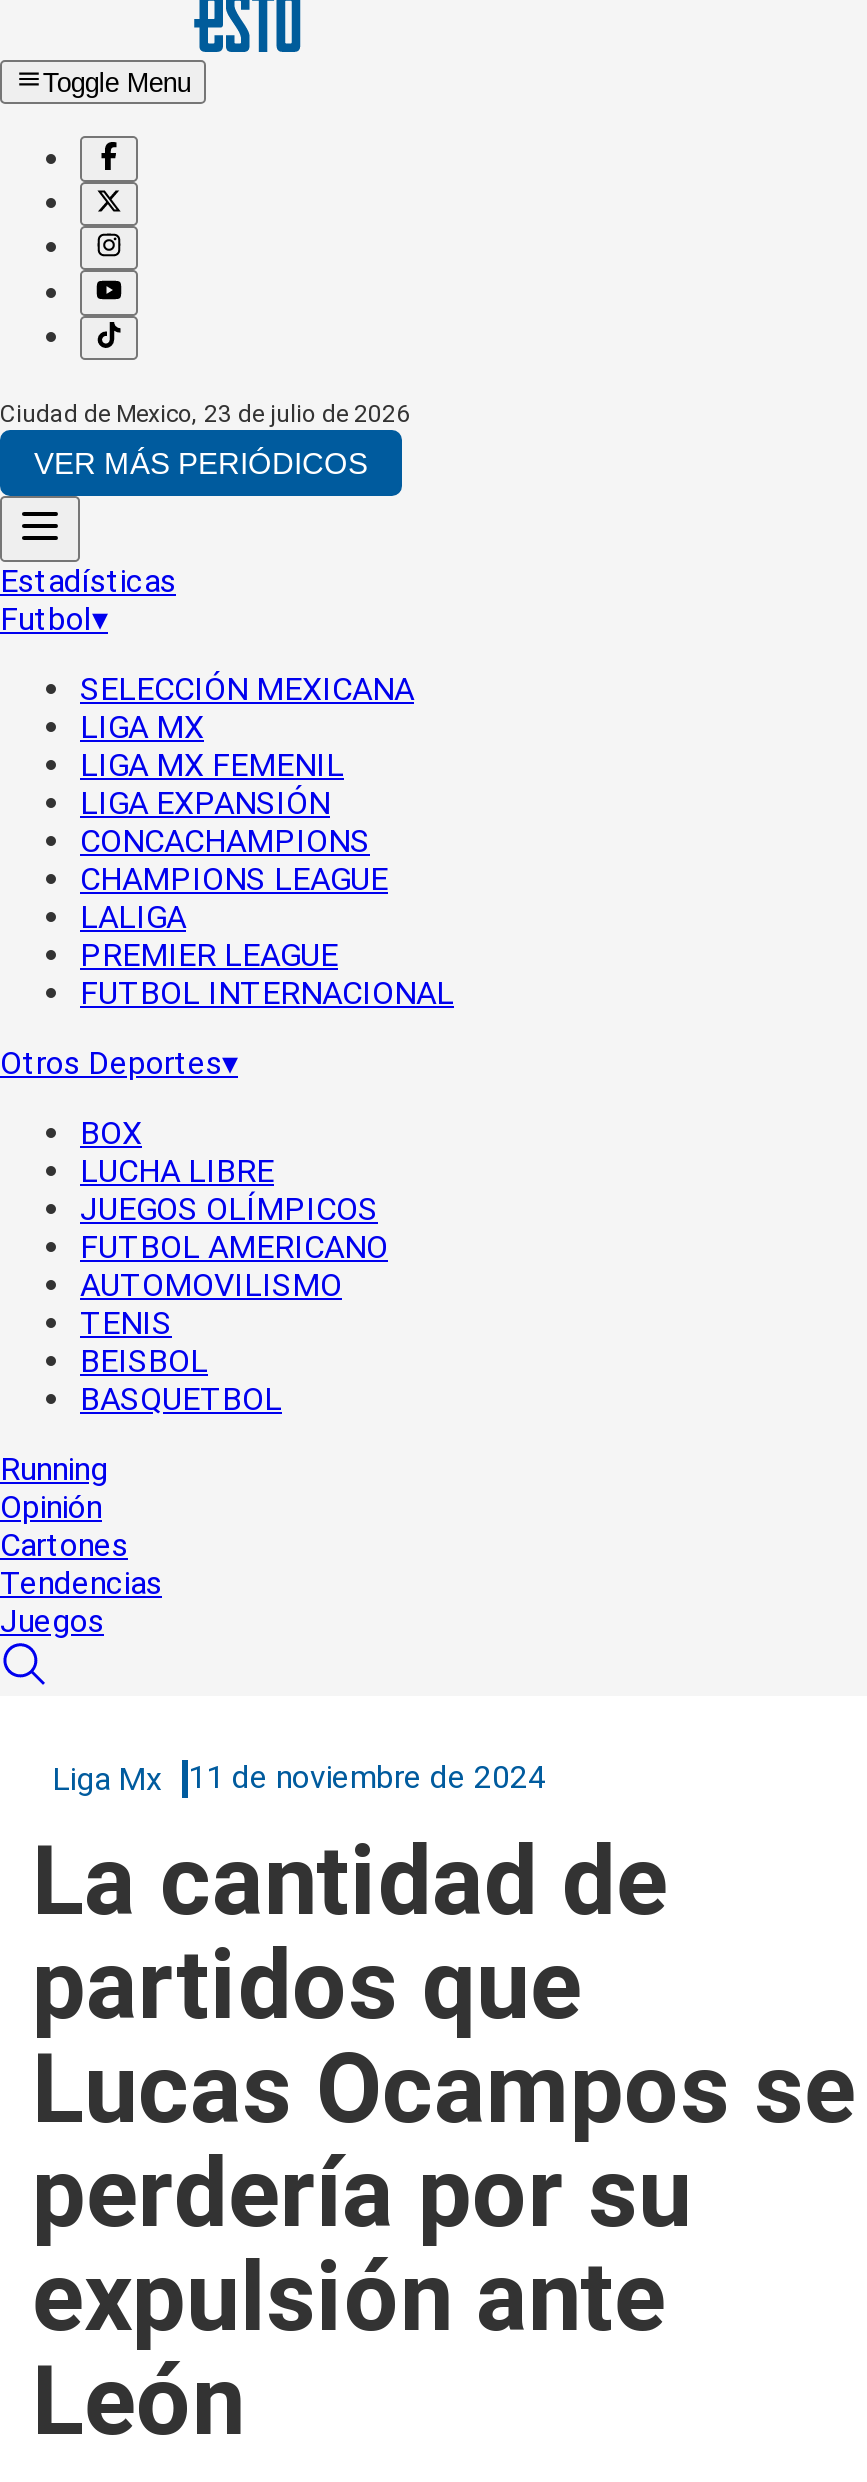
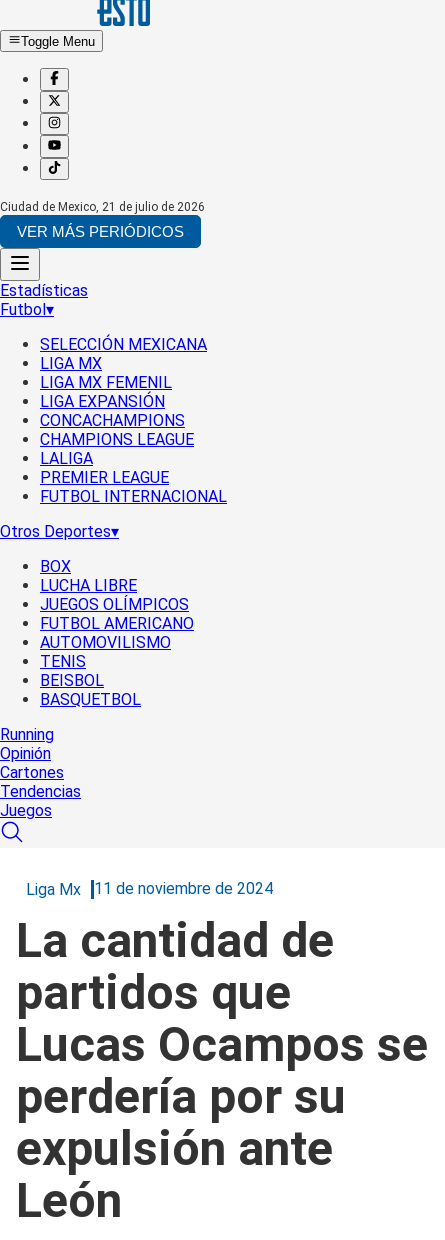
[0,400,410,428] Ciudad de Mexico, 23 de julio de 2026 -> [0,200,205,214] Ciudad de Mexico, 21 de julio de 2026

